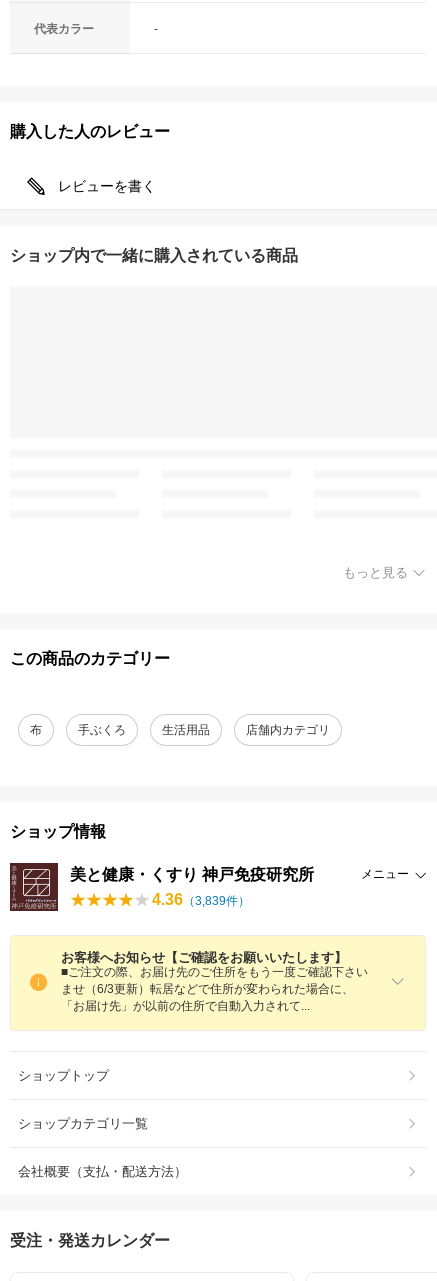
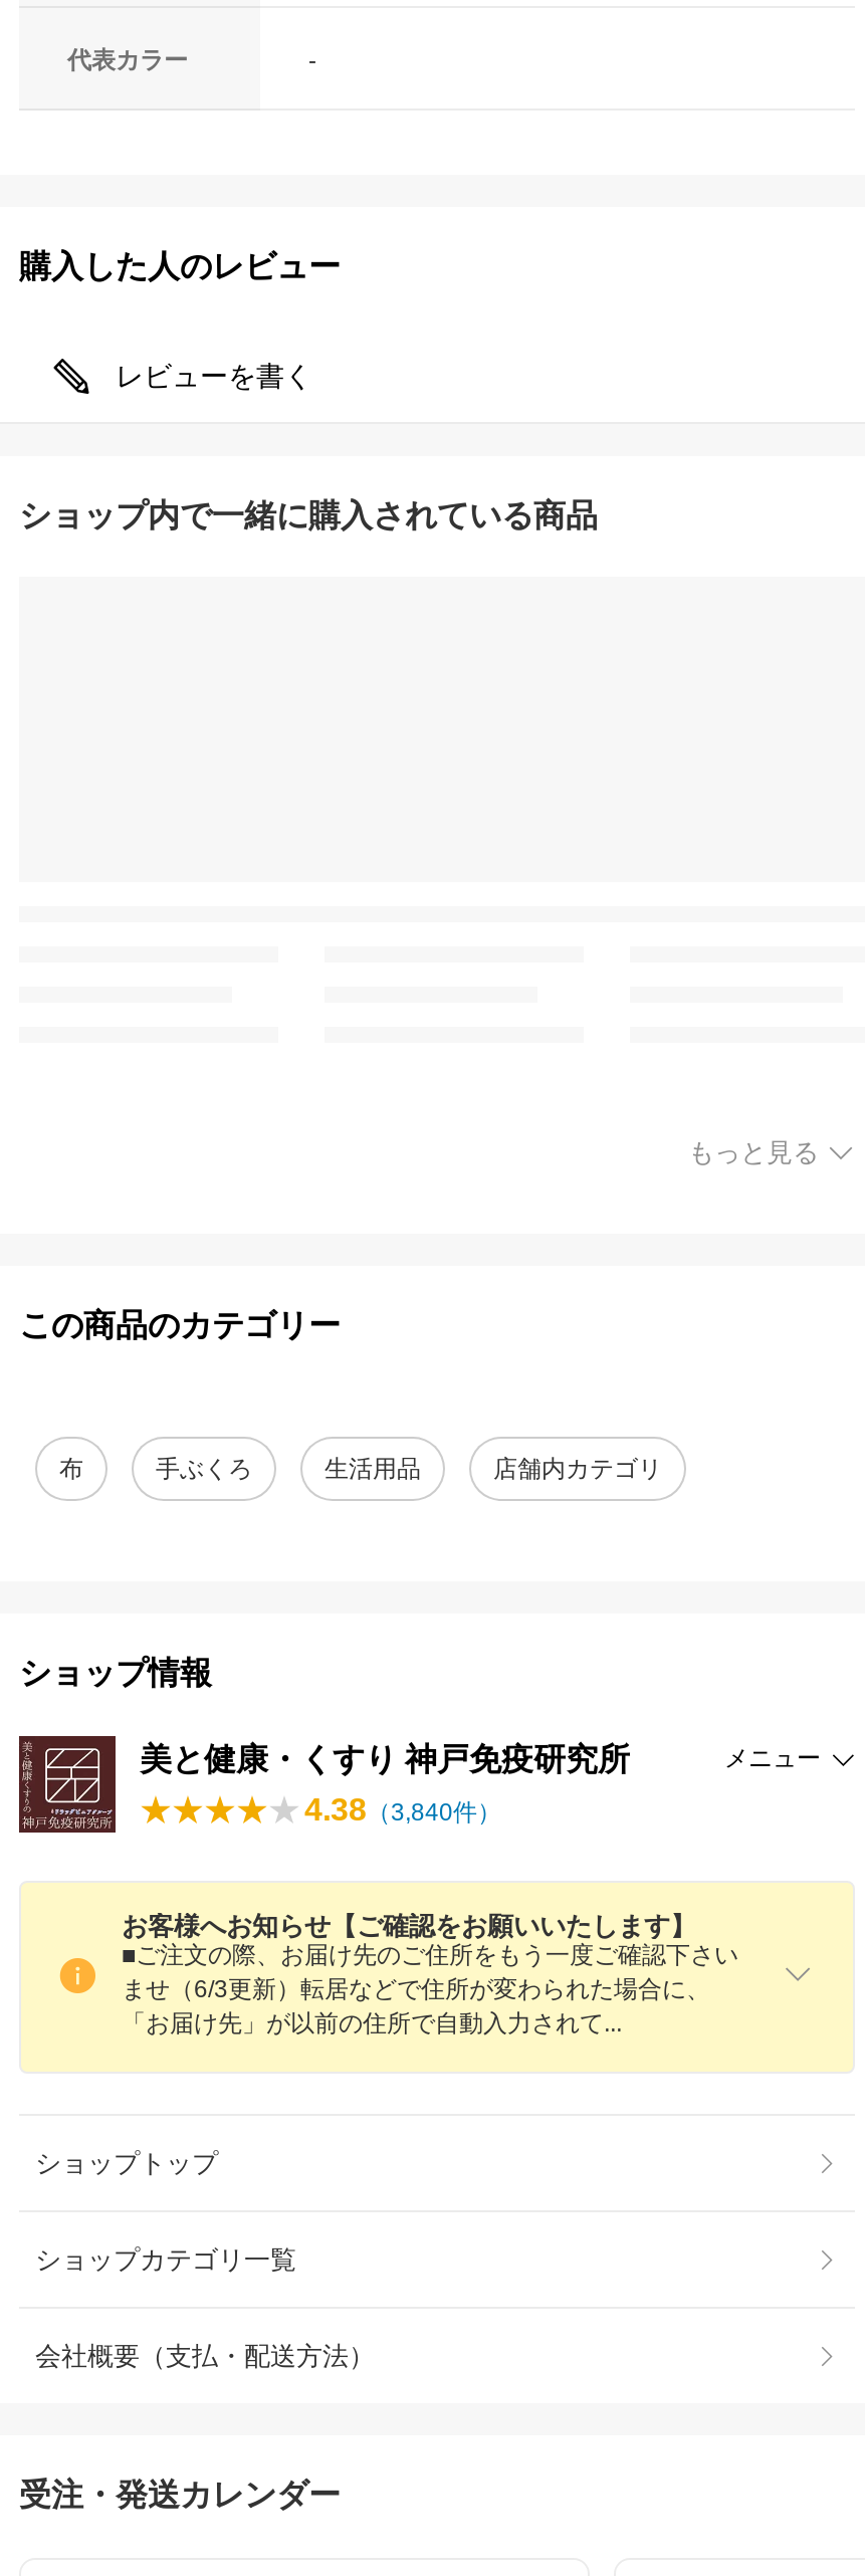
[152,891,250,908] 4.36（3,839件） -> [304,1792,501,1827] 4.38（3,840件）

